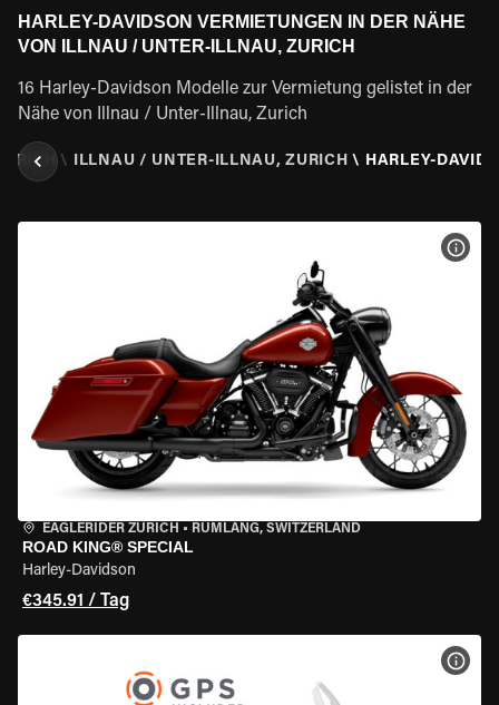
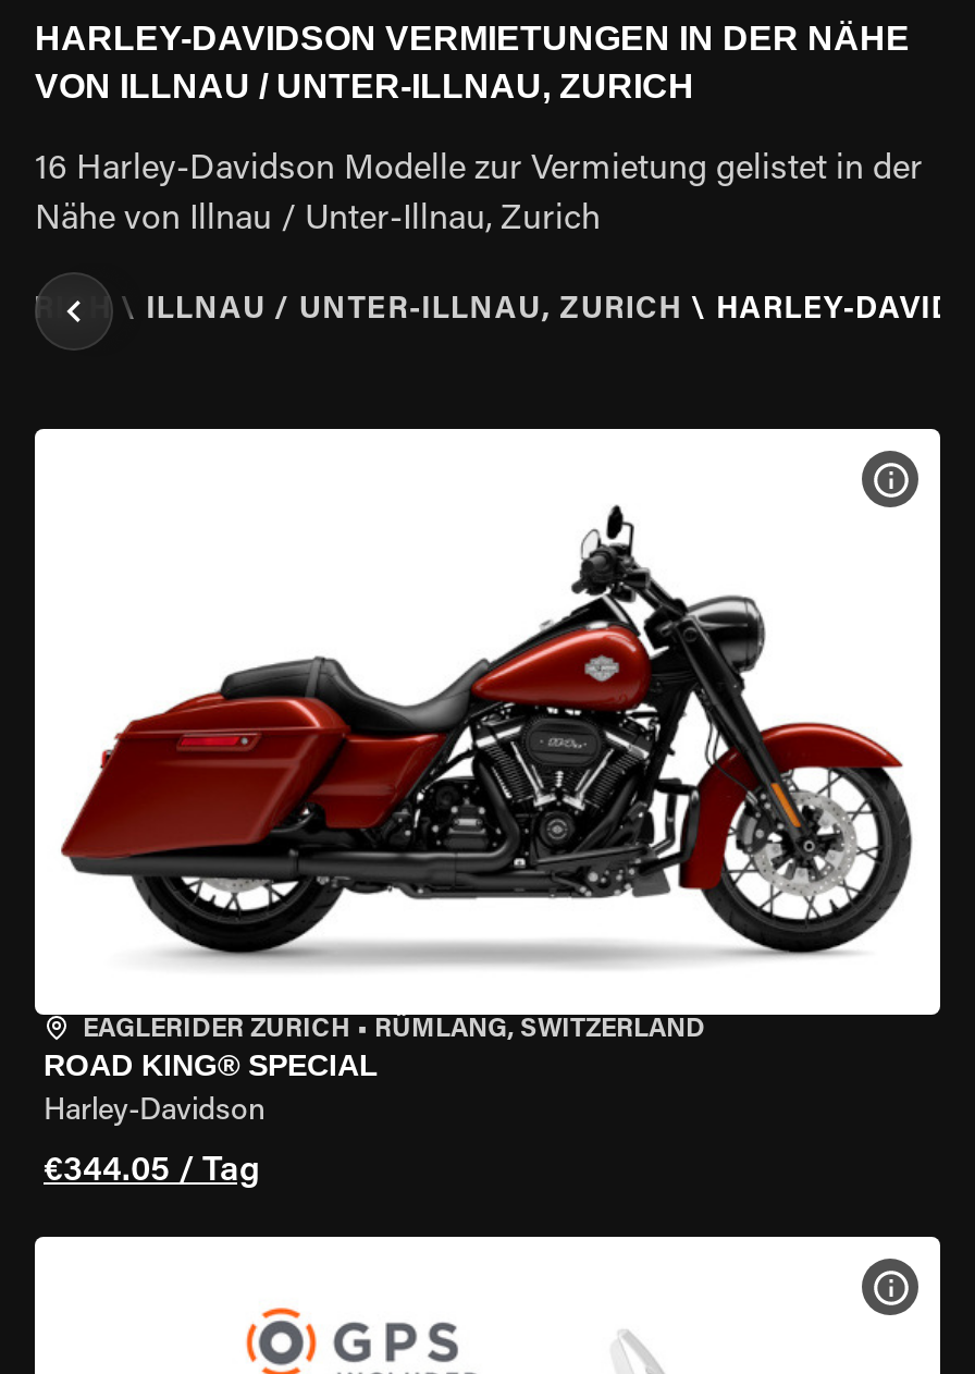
[22,593,129,610] €345.91 / Tag -> [44,1154,259,1189] €344.05 / Tag

